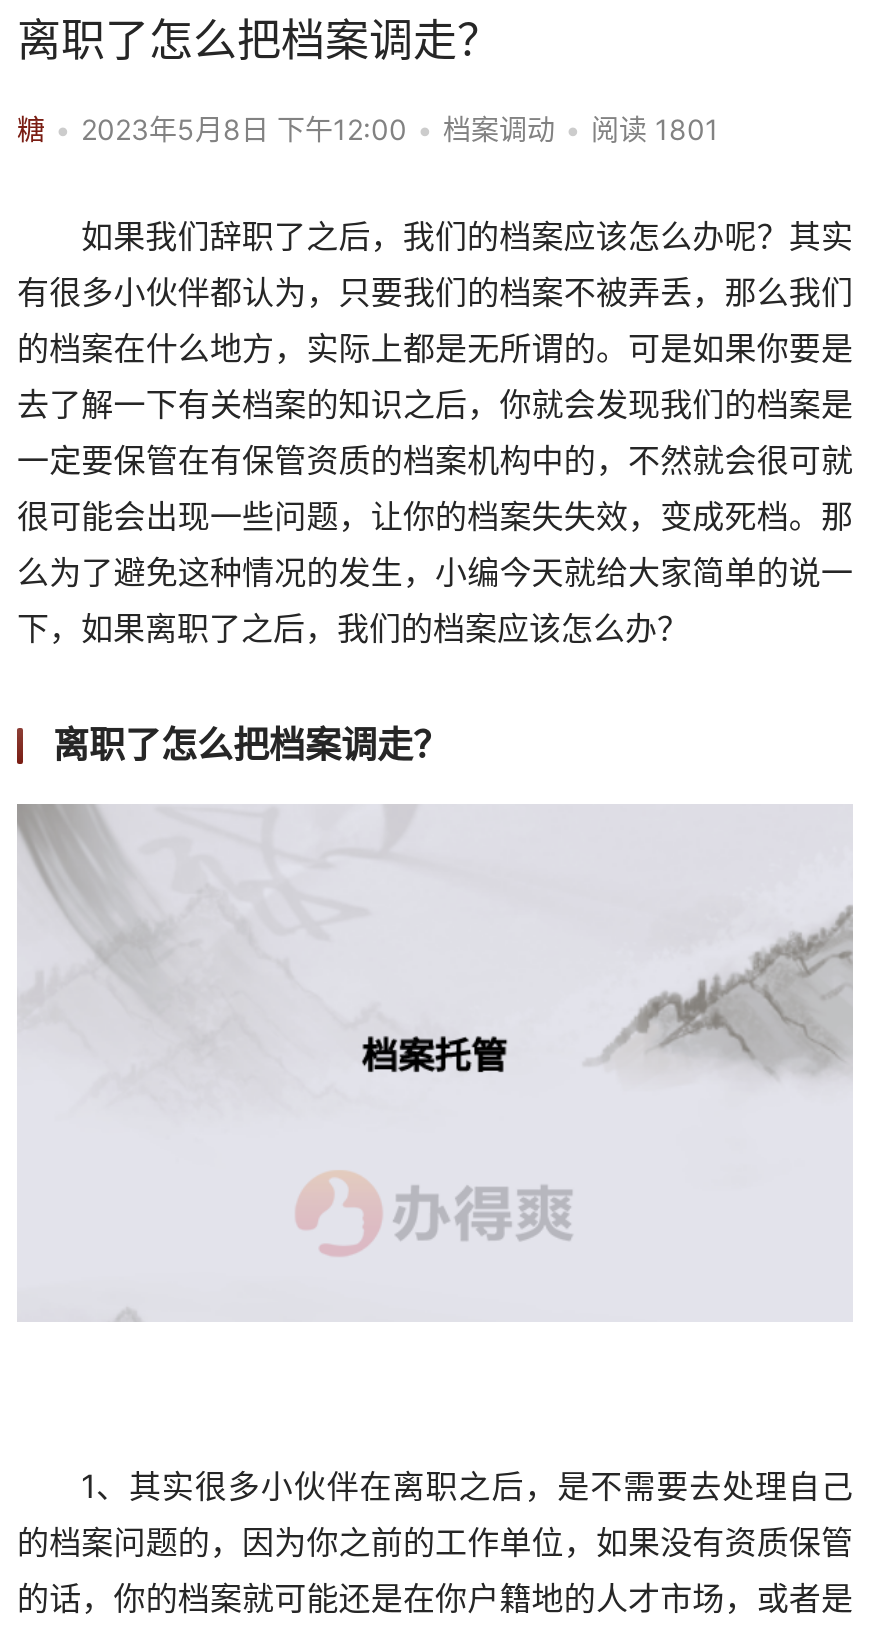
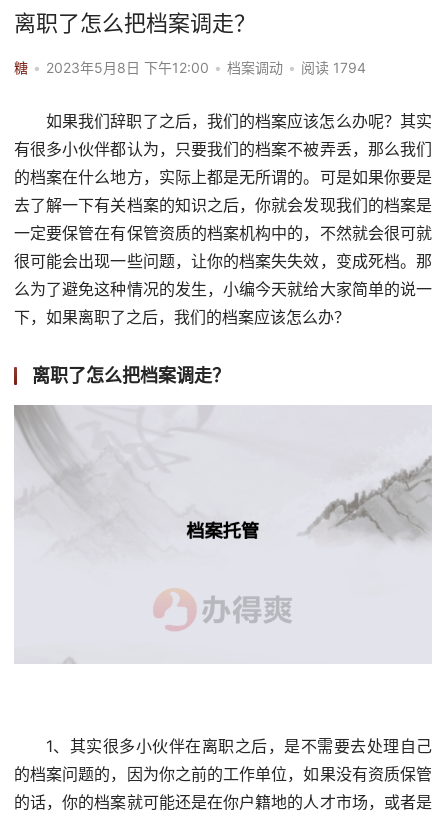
[17,112,719,146] 糖 • 2023年5月8日 下午12:00 • 档案调动 • 阅读 1801 -> [14,59,366,76] 糖 • 2023年5月8日 下午12:00 • 档案调动 • 阅读 1794

